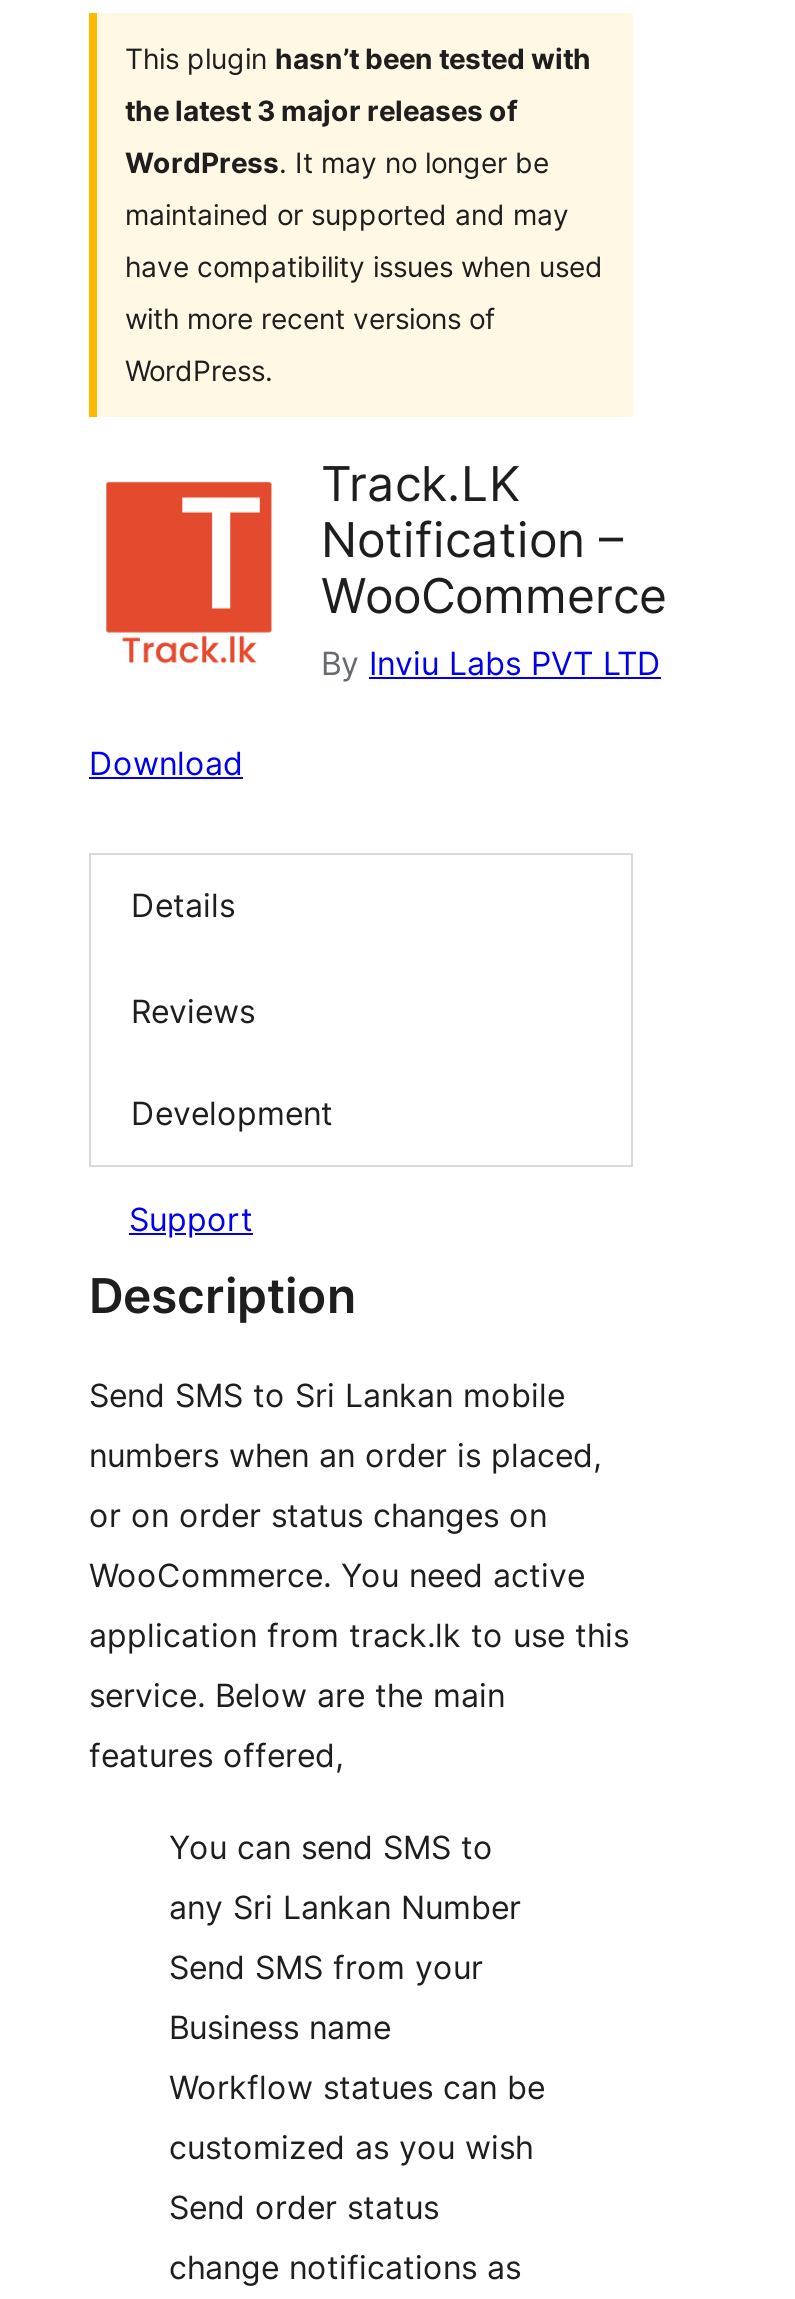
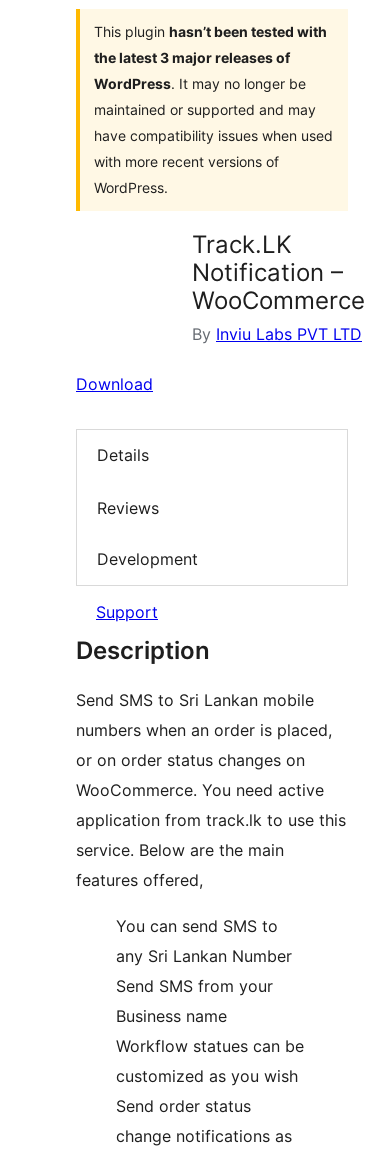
[103,479,275,665] [image] -> none

